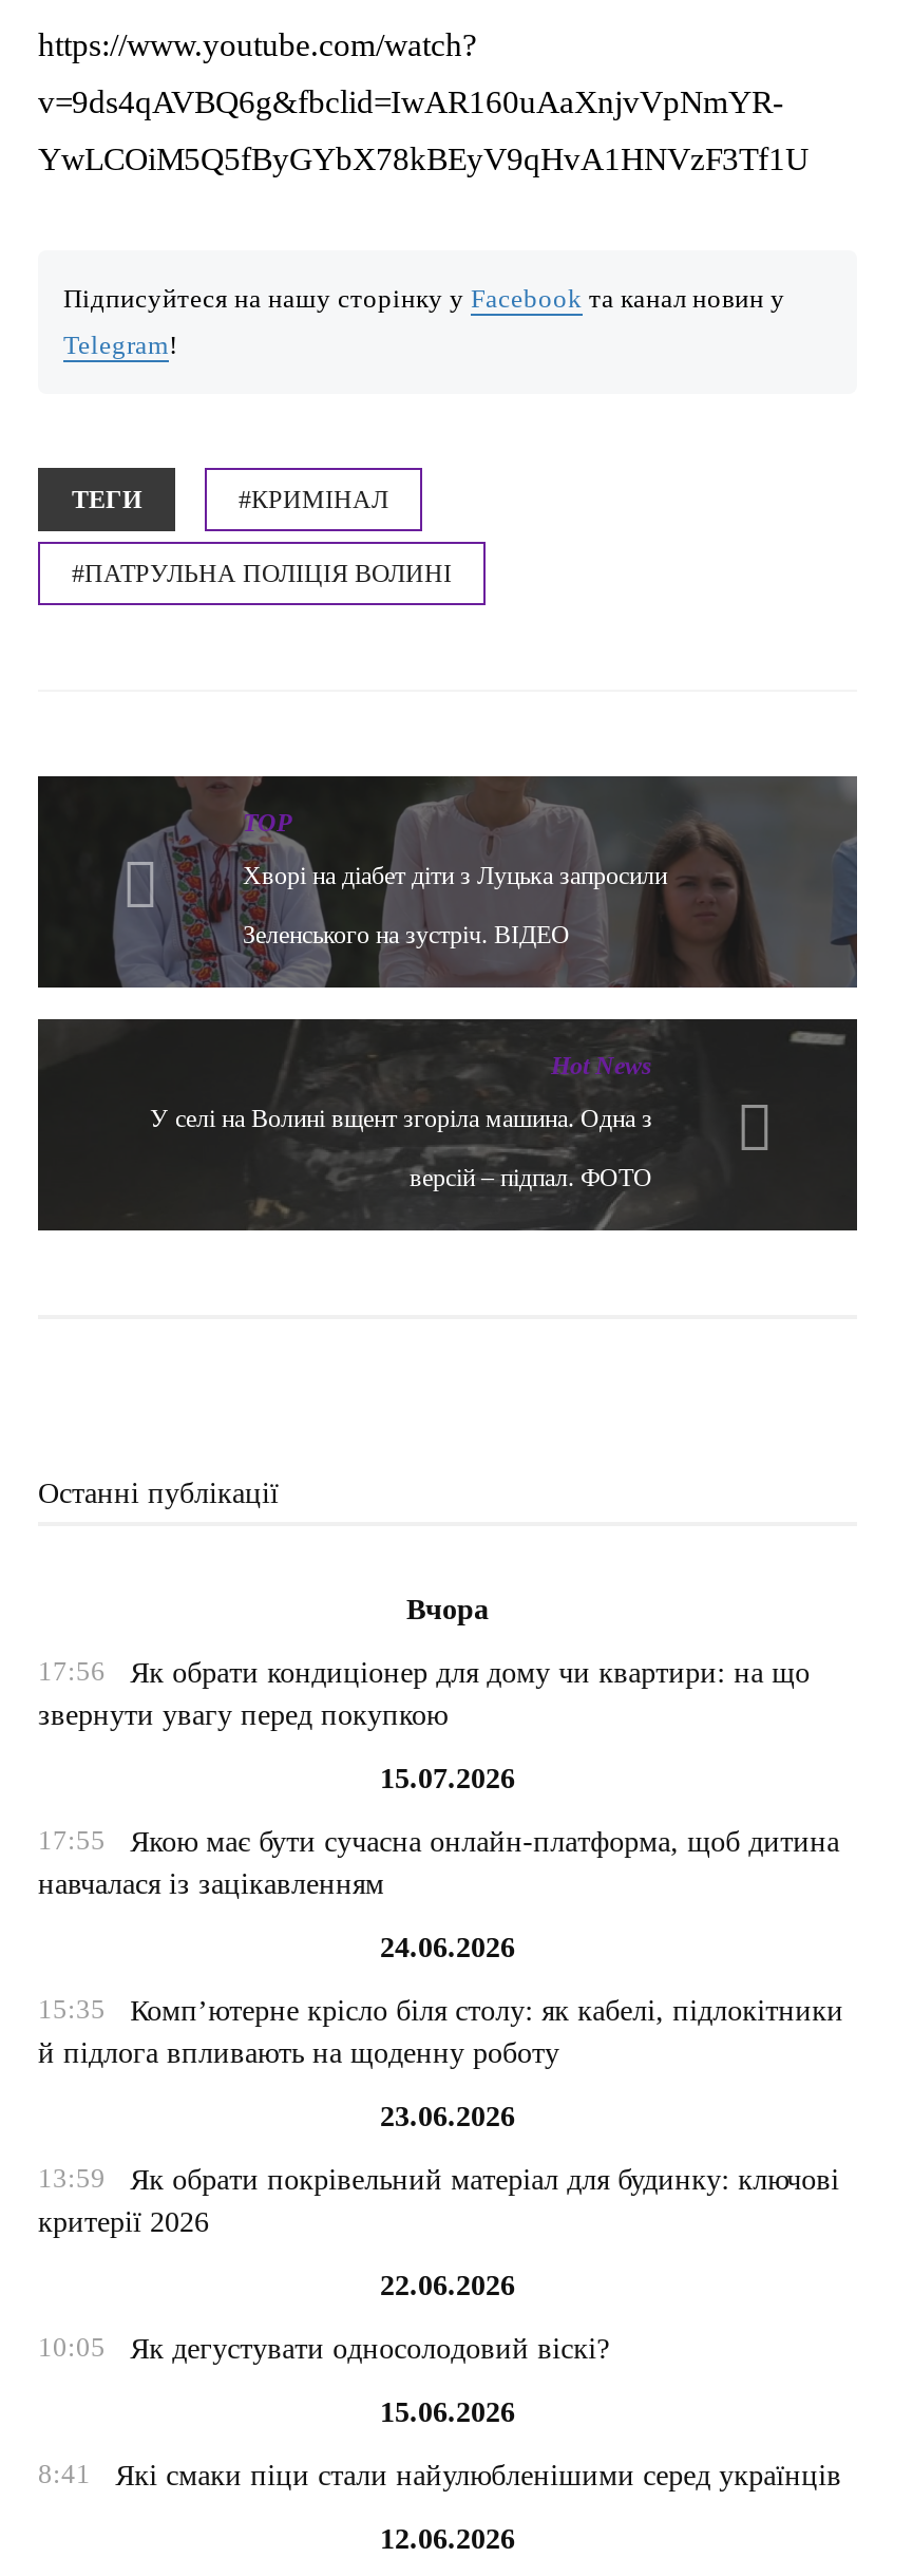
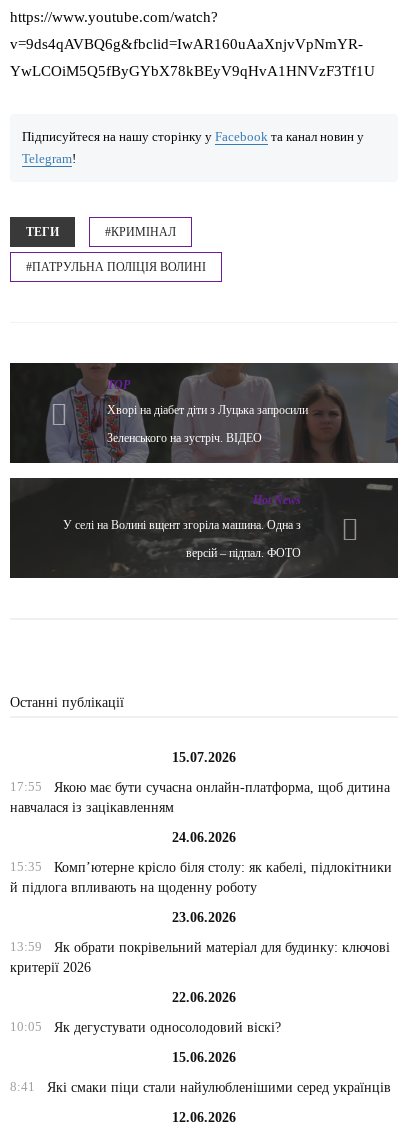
[38,1594,810,1731] Вчора | 17:56 | Як обрати кондиціонер для дому чи квартири: на що | звернути увагу перед покупкою -> none

